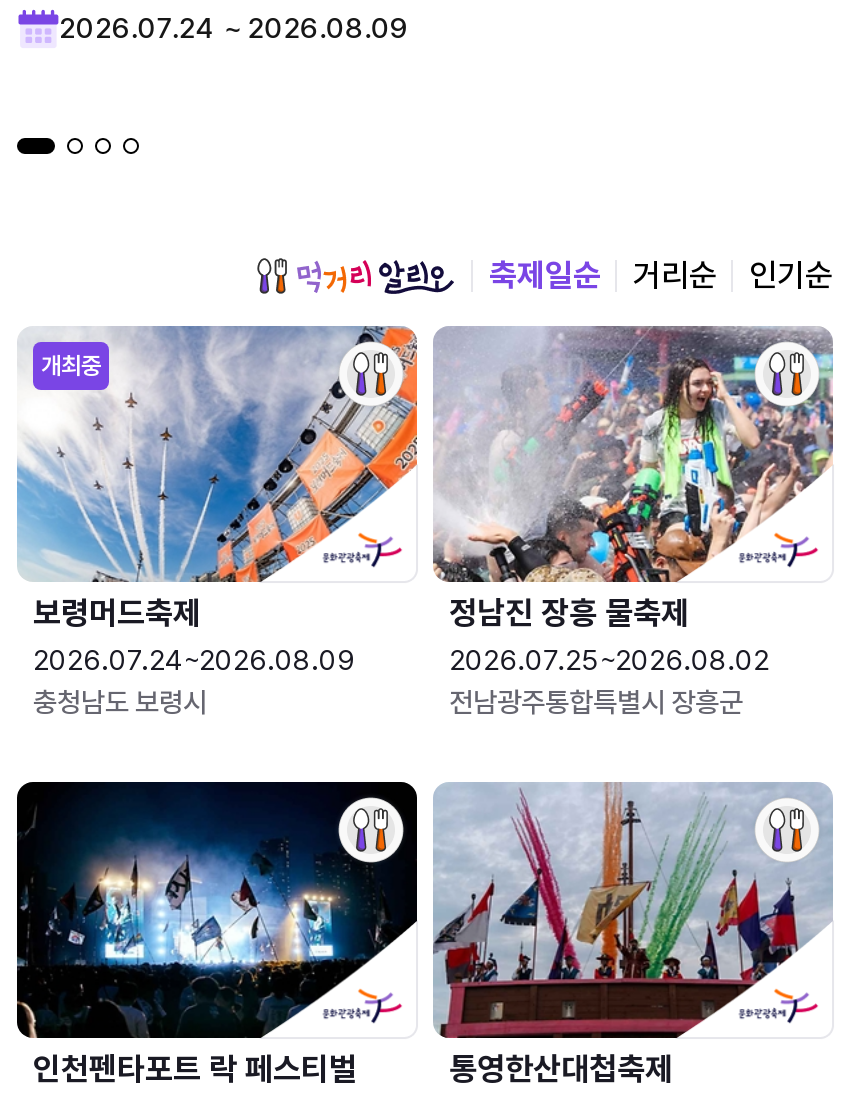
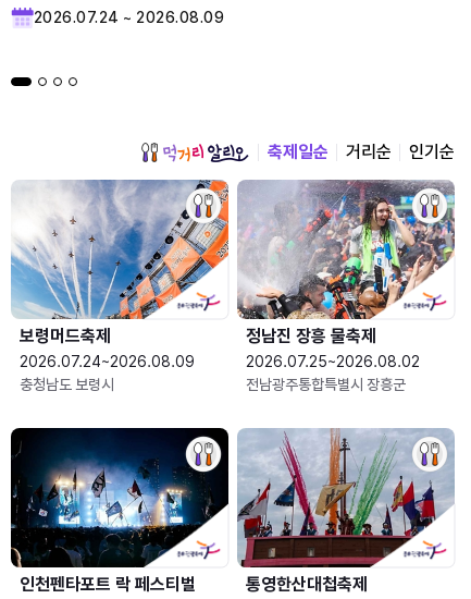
[41,352,101,380] 개최중 -> none

